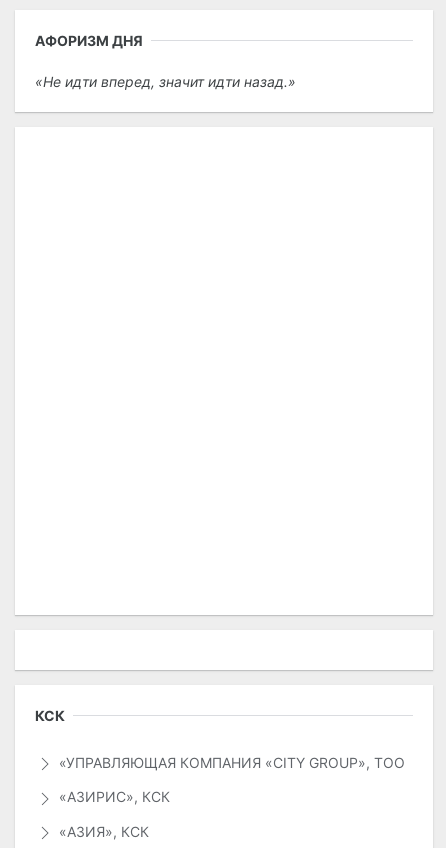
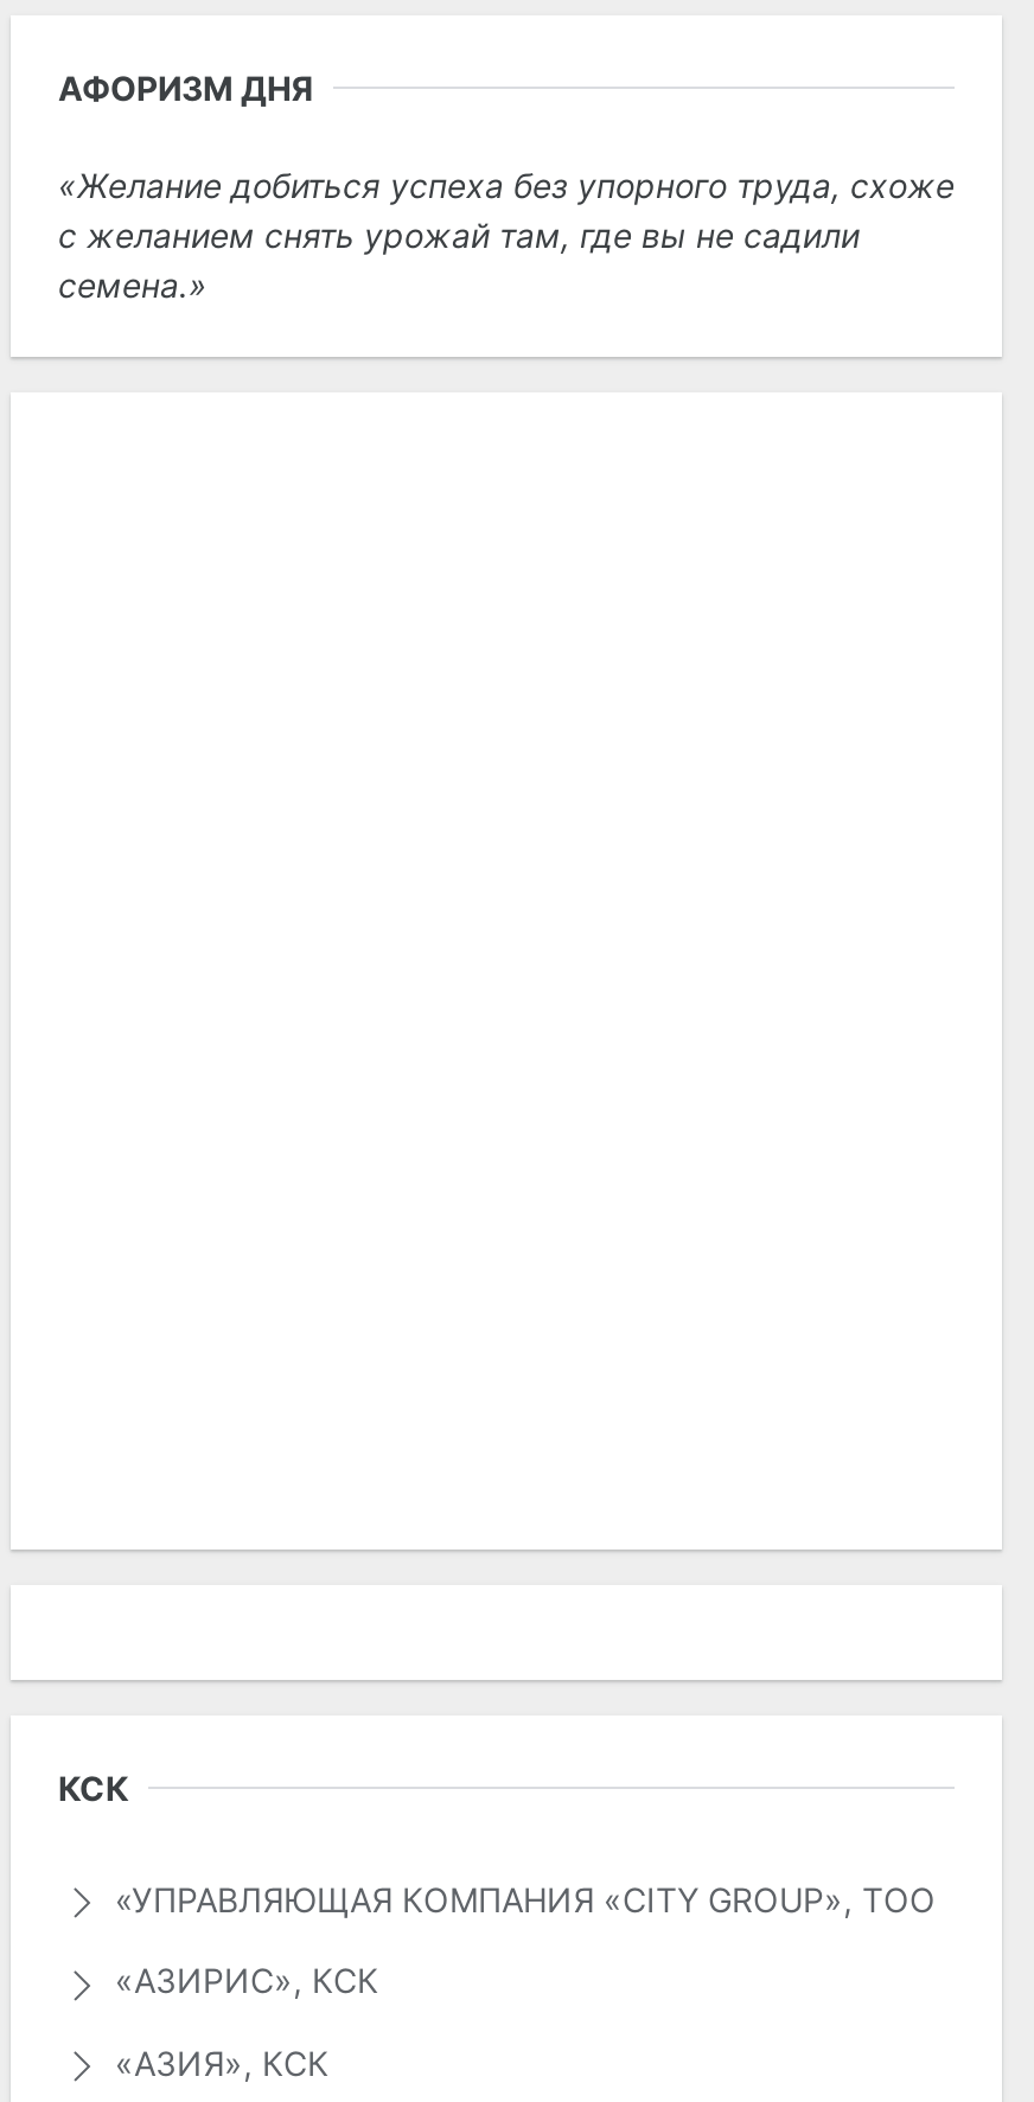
[43,73,288,90] Не идти вперед, значит идти назад. -> [58,165,955,305] Желание добиться успеха без упорного труда, схоже | с желанием снять урожай там, где вы не садили | семена.

